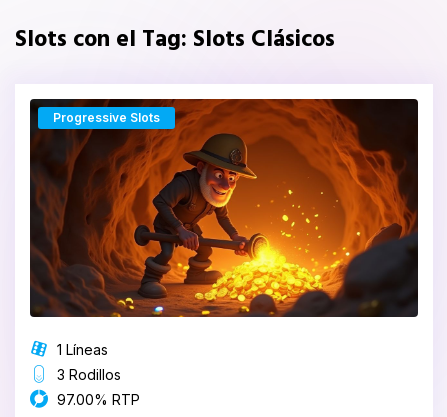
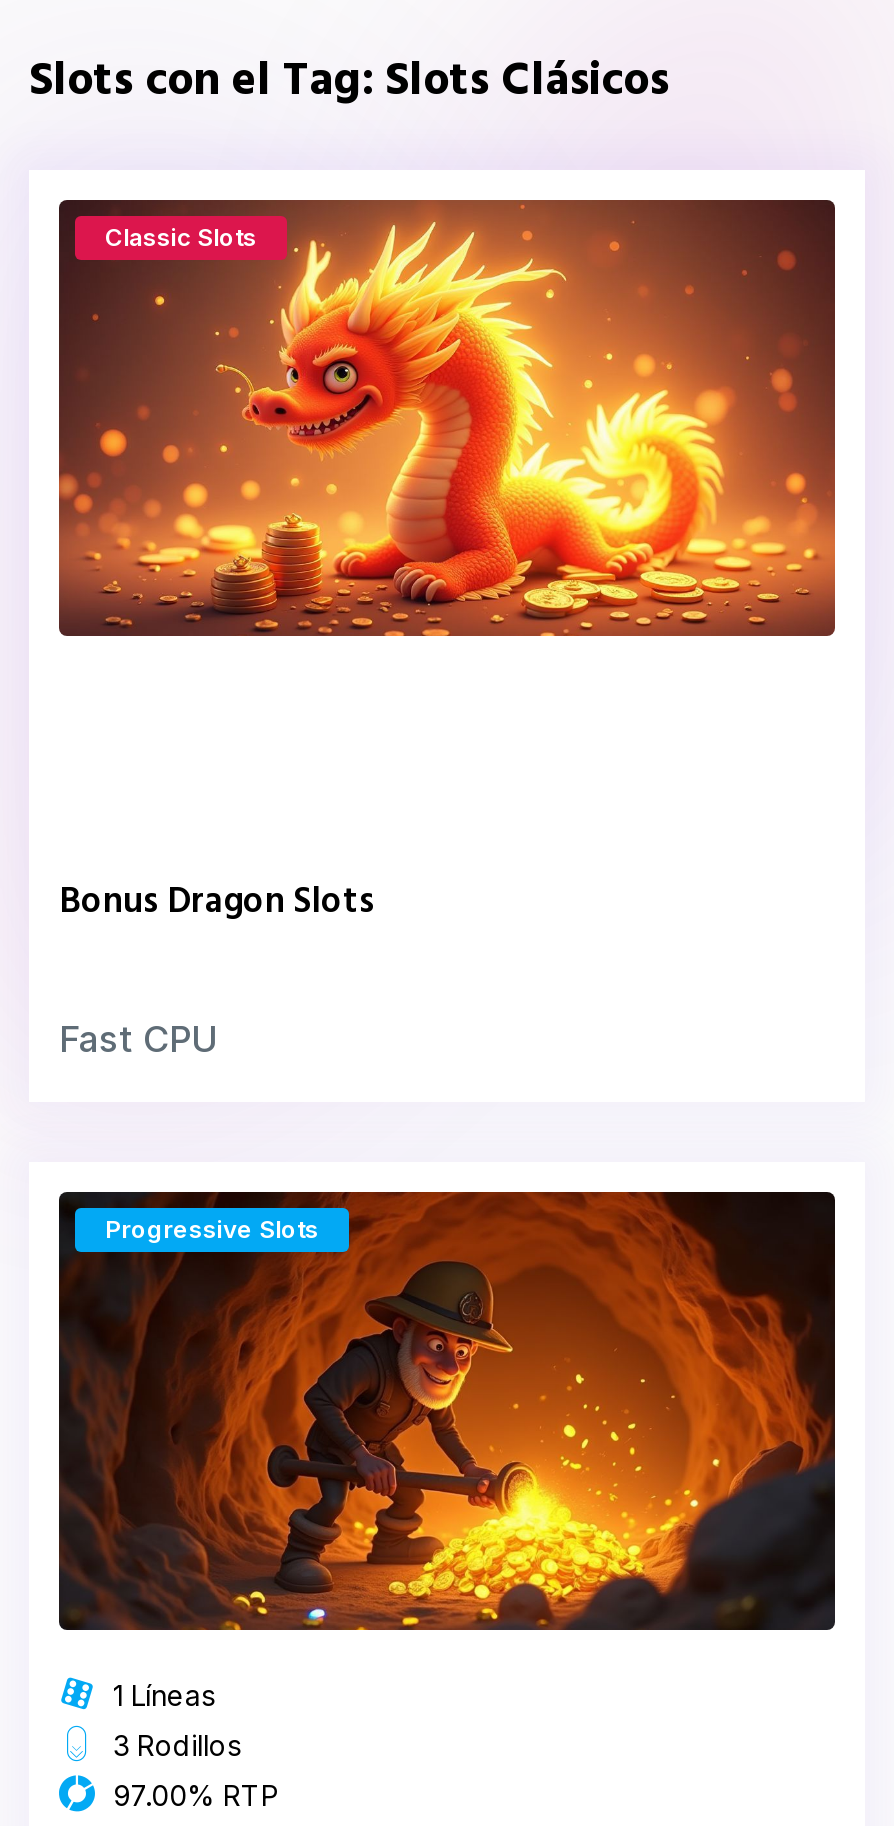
none -> [57,200,837,638] [image] | Classic Slots
none -> [59,874,375,1060] Bonus Dragon Slots | Fast CPU

